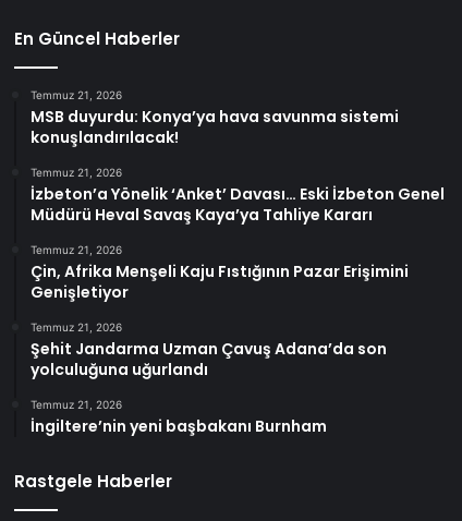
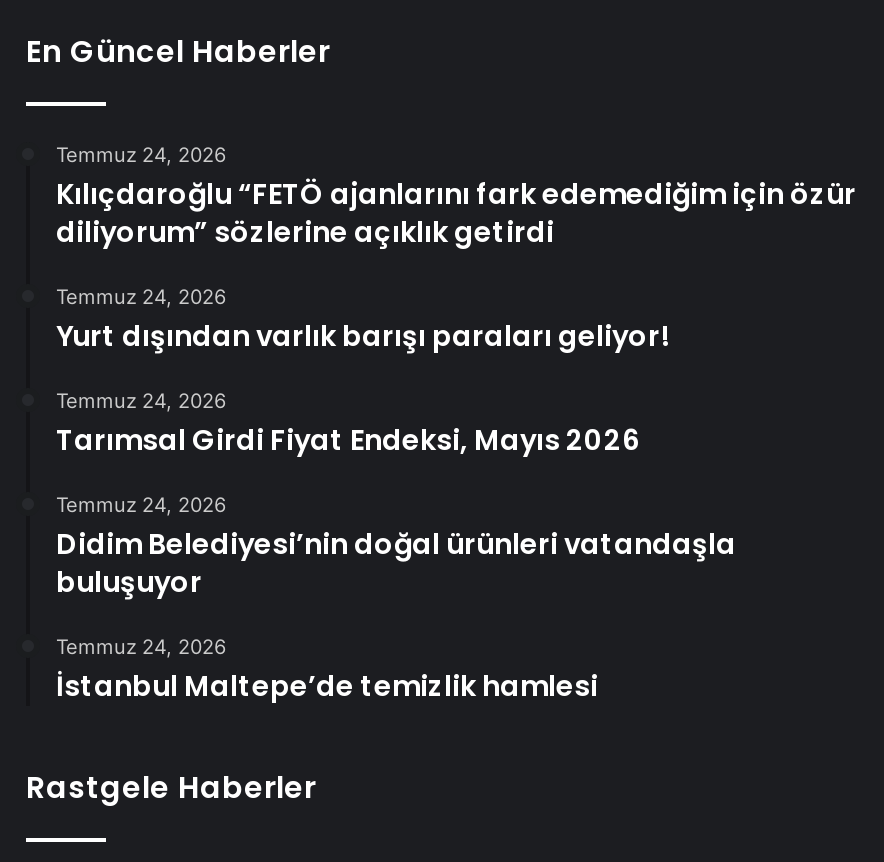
[31,88,399,148] Temmuz 21, 2026 | MSB duyurdu: Konya’ya hava savunma sistemi | konuşlandırılacak! -> [56,141,856,251] Temmuz 24, 2026 | Kılıçdaroğlu “FETÖ ajanlarını fark edemediğim için özür | diliyorum” sözlerine açıklık getirdi
[31,165,445,225] Temmuz 21, 2026 | İzbeton’a Yönelik ‘Anket’ Davası… Eski İzbeton Genel | Müdürü Heval Savaş Kaya’ya Tahliye Kararı -> [56,283,668,355] Temmuz 24, 2026 | Yurt dışından varlık barışı paraları geliyor!
[31,243,409,302] Temmuz 21, 2026 | Çin, Afrika Menşeli Kaju Fıstığının Pazar Erişimini | Genişletiyor -> [56,387,640,459] Temmuz 24, 2026 | Tarımsal Girdi Fiyat Endeksi, Mayıs 2026
[31,320,387,380] Temmuz 21, 2026 | Şehit Jandarma Uzman Çavuş Adana’da son | yolculuğuna uğurlandı -> [56,491,736,601] Temmuz 24, 2026 | Didim Belediyesi’nin doğal ürünleri vatandaşla | buluşuyor
[31,397,327,437] Temmuz 21, 2026 | İngiltere’nin yeni başbakanı Burnham -> [56,633,598,705] Temmuz 24, 2026 | İstanbul Maltepe’de temizlik hamlesi

